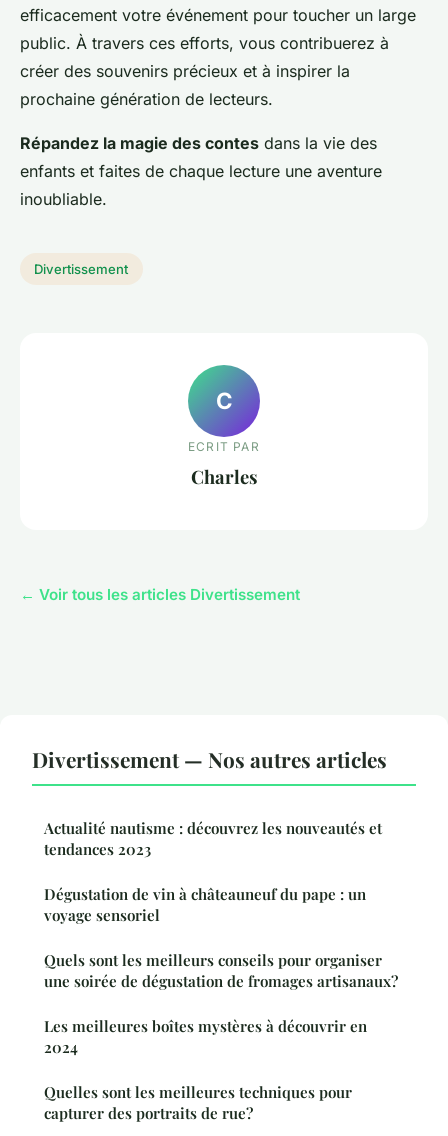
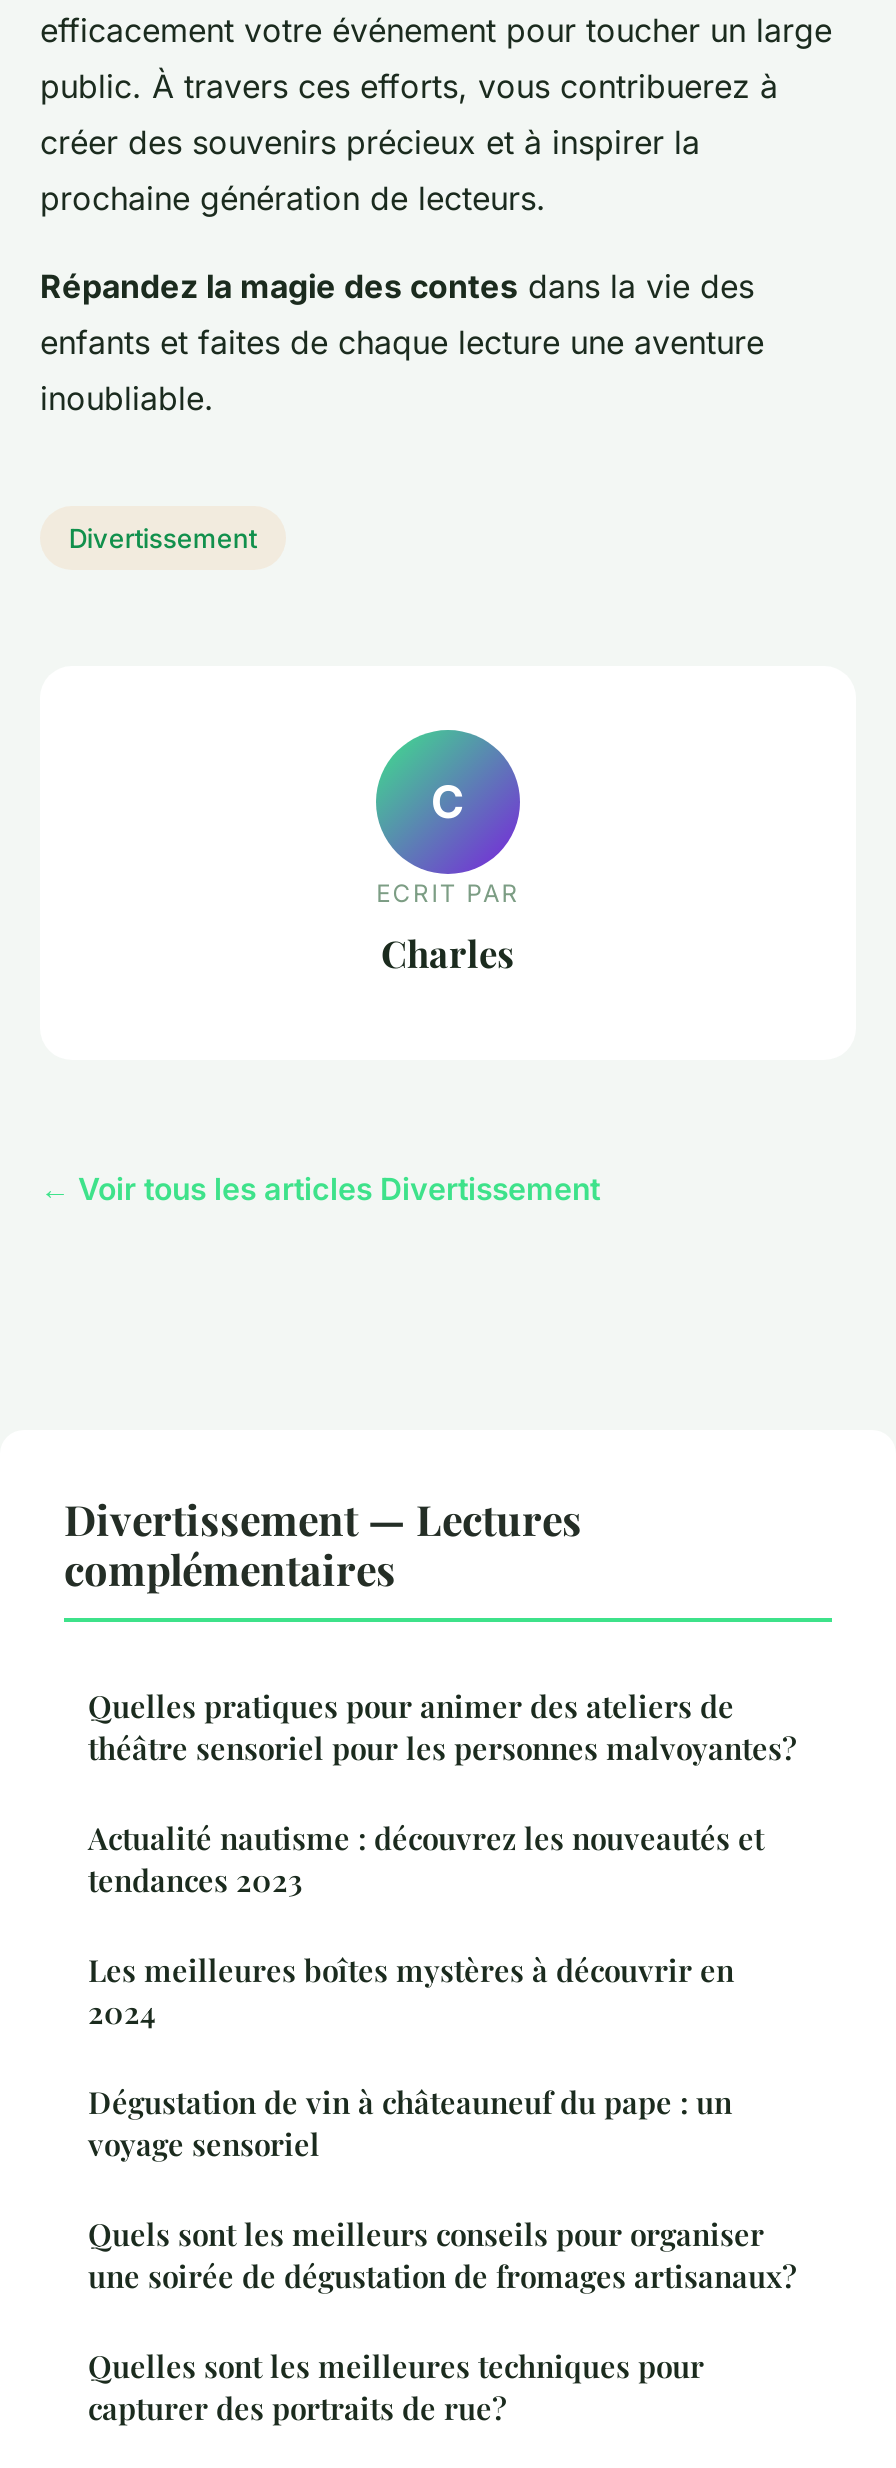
[32,745,387,773] Divertissement — Nos autres articles -> [64,1490,796,1768] Divertissement — Lectures | complémentaires | Quelles pratiques pour animer des ateliers de | théâtre sensoriel pour les personnes malvoyantes?
moved [44,884,398,991] -> [88,2082,796,2296]: Dégustation de vin à châteauneuf du pape : un | voyage sensoriel | Quels sont les meilleurs conseils pour organiser | une soirée de dégustation de fromages artisanaux?
moved [44,1016,367,1057] -> [88,1950,734,2032]: Les meilleures boîtes mystères à découvrir en | 2024

